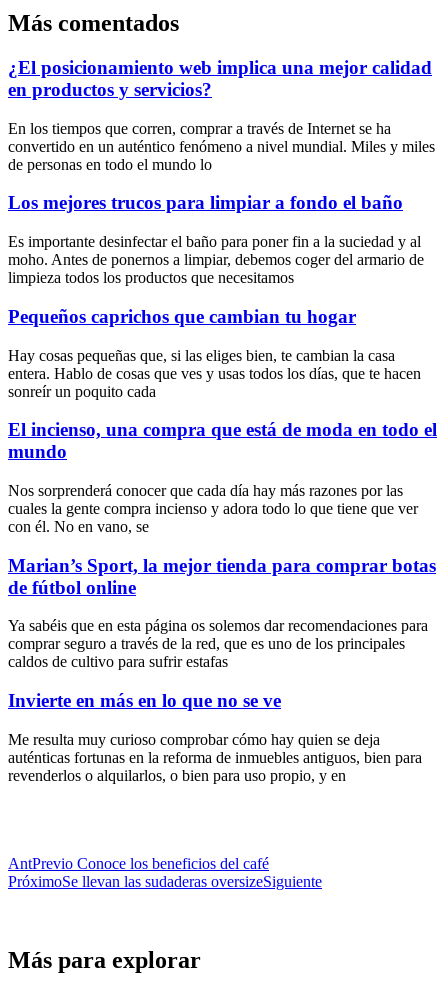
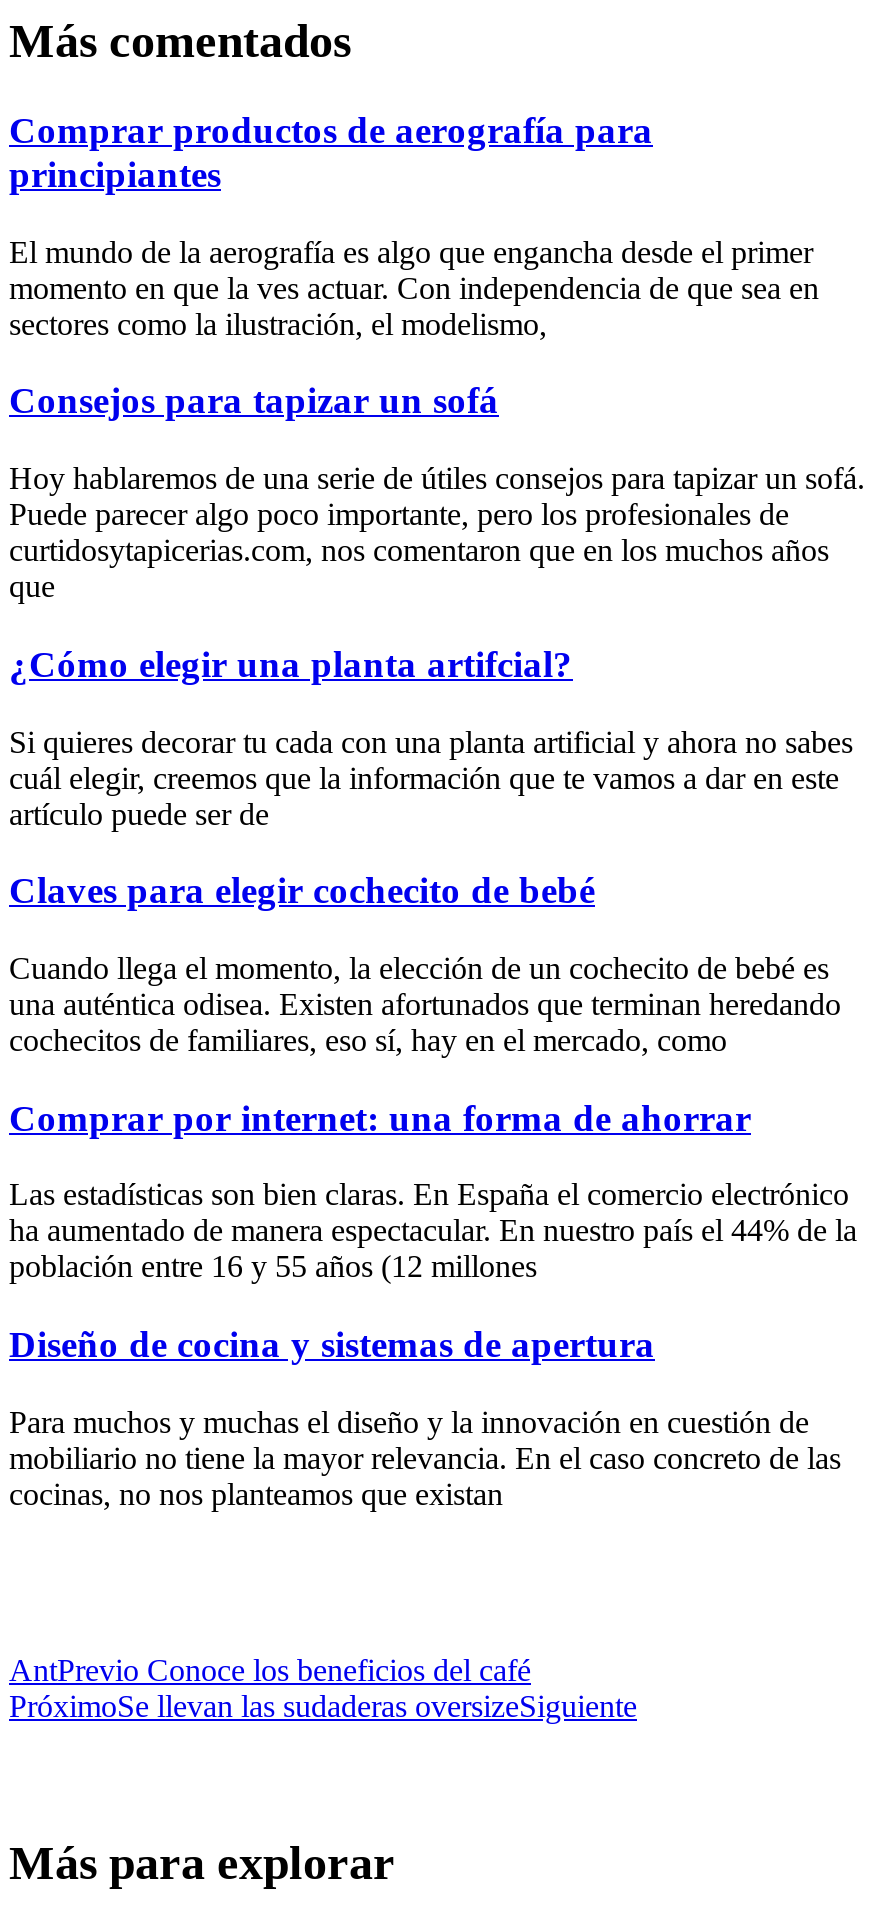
[8,57,432,100] ¿El posicionamiento web implica una mejor calidad | en productos y servicios? -> [9,109,653,195] Comprar productos de aerografía para | principiantes
[8,120,435,173] En los tiempos que corren, comprar a través de Internet se ha | convertido en un auténtico fenómeno a nivel mundial. Miles y miles | de personas en todo el mundo lo -> [9,234,819,340] El mundo de la aerografía es algo que engancha desde el primer | momento en que la ves actuar. Con independencia de que sea en | sectores como la ilustración, el modelismo,
[8,192,403,213] Los mejores trucos para limpiar a fondo el baño -> [9,380,499,422] Consejos para tapizar un sofá
[8,233,424,286] Es importante desinfectar el baño para poner fin a la suciedad y al | moho. Antes de ponernos a limpiar, debemos coger del armario de | limpieza todos los productos que necesitamos -> [9,461,865,603] Hoy hablaremos de una serie de útiles consejos para tapizar un sofá. | Puede parecer algo poco importante, pero los profesionales de | curtidosytapicerias.com, nos comentaron que en los muchos años | que
[8,306,356,327] Pequeños caprichos que cambian tu hogar -> [9,643,573,685] ¿Cómo elegir una planta artifcial?
[8,346,421,399] Hay cosas pequeñas que, si las eliges bien, te cambian la casa | entera. Hablo de cosas que ves y usas todos los días, que te hacen | sonreír un poquito cada -> [9,724,853,830] Si quieres decorar tu cada con una planta artificial y ahora no sabes | cuál elegir, creemos que la información que te vamos a dar en este | artículo puede ser de
[8,419,437,462] El incienso, una compra que está de moda en todo el | mundo -> [9,869,595,911] Claves para elegir cochecito de bebé
[8,482,418,535] Nos sorprenderá conocer que cada día hay más razones por las | cuales la gente compra incienso y adora todo lo que tiene que ver | con él. No en vano, se -> [9,951,841,1057] Cuando llega el momento, la elección de un cochecito de bebé es | una auténtica odisea. Existen afortunados que terminan heredando | cochecitos de familiares, eso sí, hay en el mercado, como
[8,555,436,598] Marian’s Sport, la mejor tienda para comprar botas | de fútbol online -> [9,1096,751,1138] Comprar por internet: una forma de ahorrar
[8,617,428,670] Ya sabéis que en esta página os solemos dar recomendaciones para | comprar seguro a través de la red, que es uno de los principales | caldos de cultivo para sufrir estafas -> [9,1178,857,1284] Las estadísticas son bien claras. En España el comercio electrónico | ha aumentado de manera espectacular. En nuestro país el 44% de la | población entre 16 y 55 años (12 millones
[8,690,281,711] Invierte en más en lo que no se ve -> [9,1323,655,1365] Diseño de cocina y sistemas de apertura
[8,731,422,784] Me resulta muy curioso comprobar cómo hay quien se deja | auténticas fortunas en la reforma de inmuebles antiguos, bien para | revenderlos o alquilarlos, o bien para uso propio, y en -> [9,1405,841,1511] Para muchos y muchas el diseño y la innovación en cuestión de | mobiliario no tiene la mayor relevancia. En el caso concreto de las | cocinas, no nos planteamos que existan

